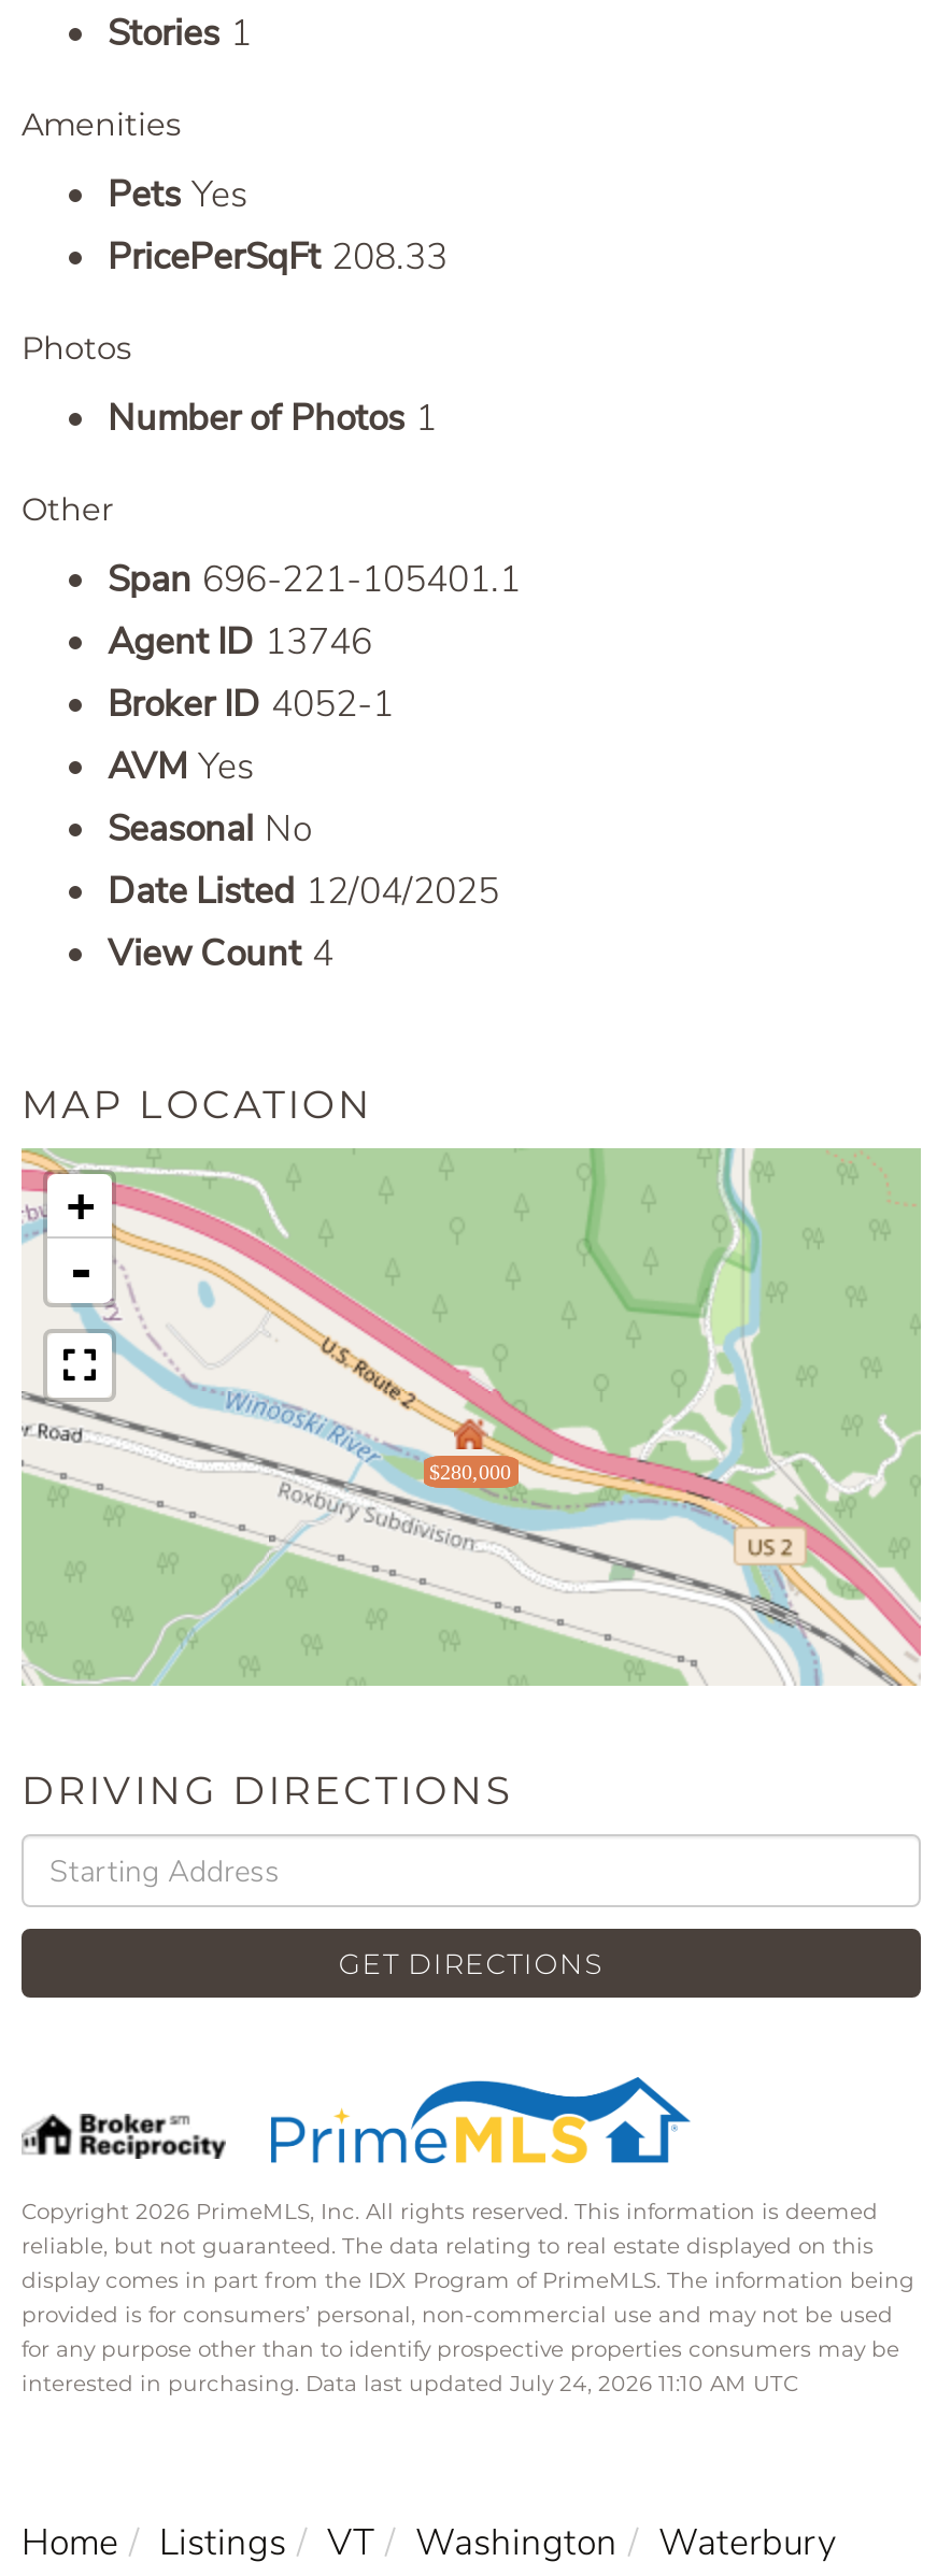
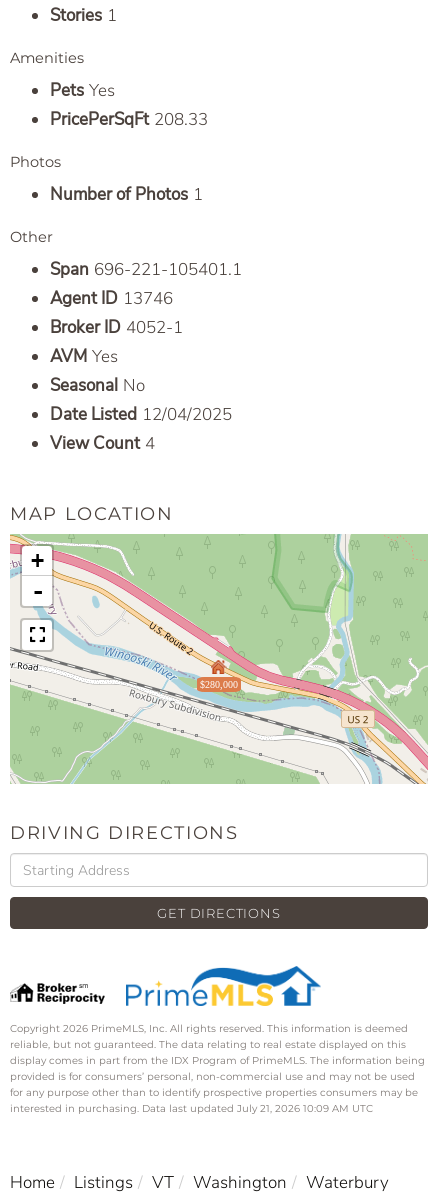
[22,2370,798,2398] interested in purchasing. Data last updated July 24, 2026 11:10 AM UTC -> [10,1102,373,1115] interested in purchasing. Data last updated July 21, 2026 10:09 AM UTC

